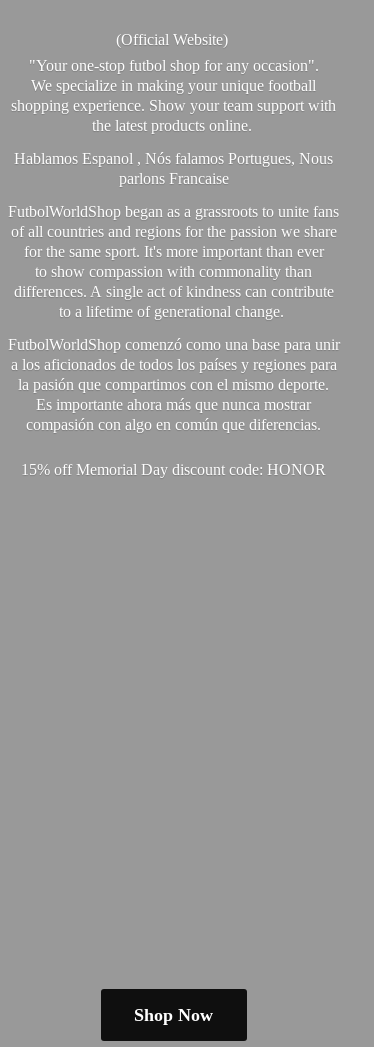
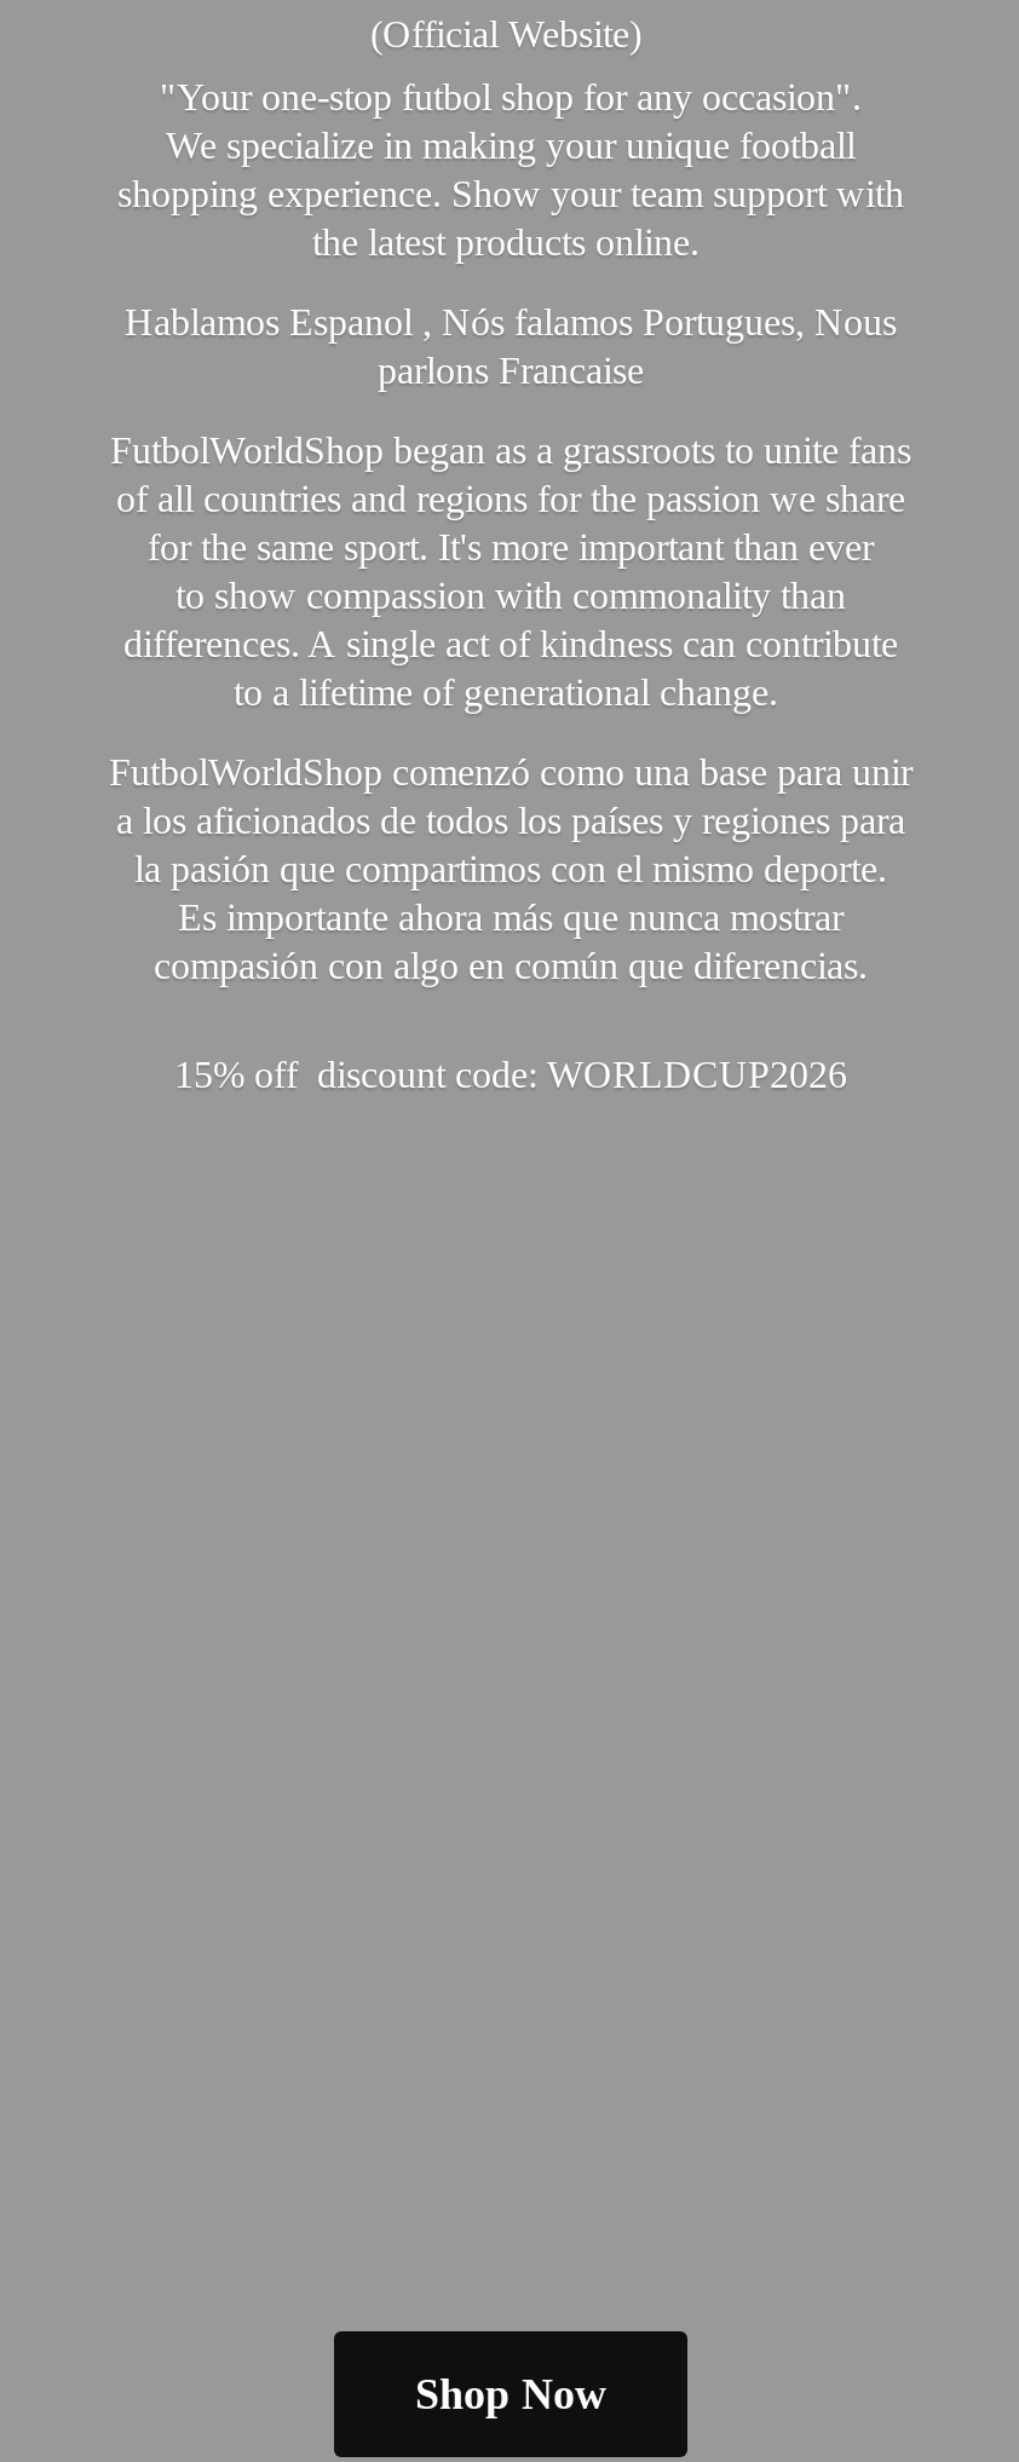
[21,461,326,478] 15% off Memorial Day discount code: HONOR -> [174,1054,847,1096] 15% off discount code: WORLDCUP2026

